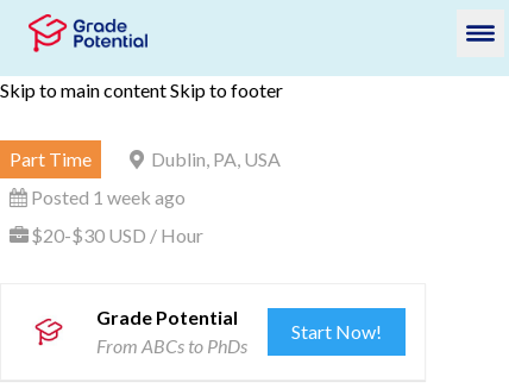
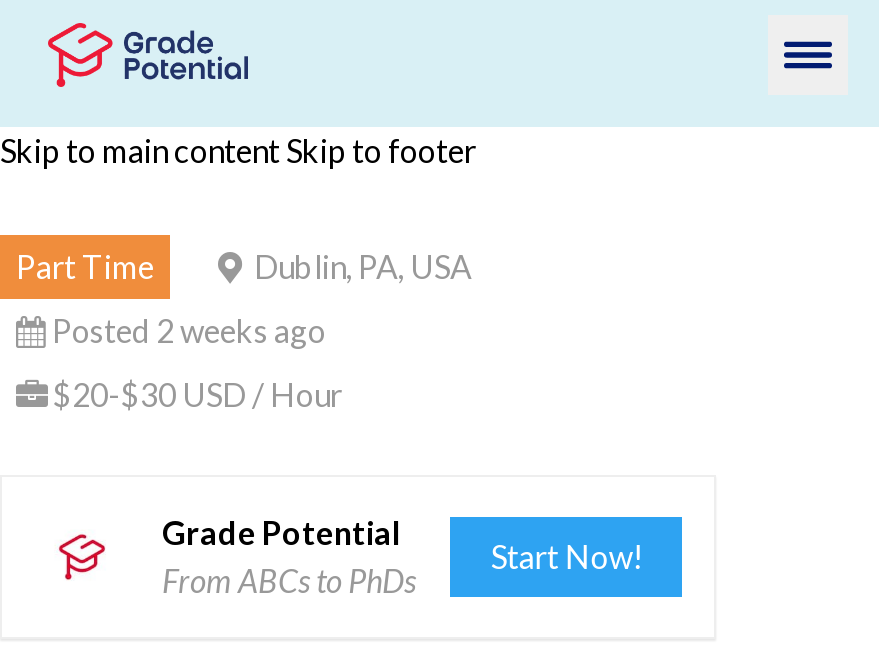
[31,186,186,208] Posted 1 week ago -> [52,311,326,349] Posted 2 weeks ago

